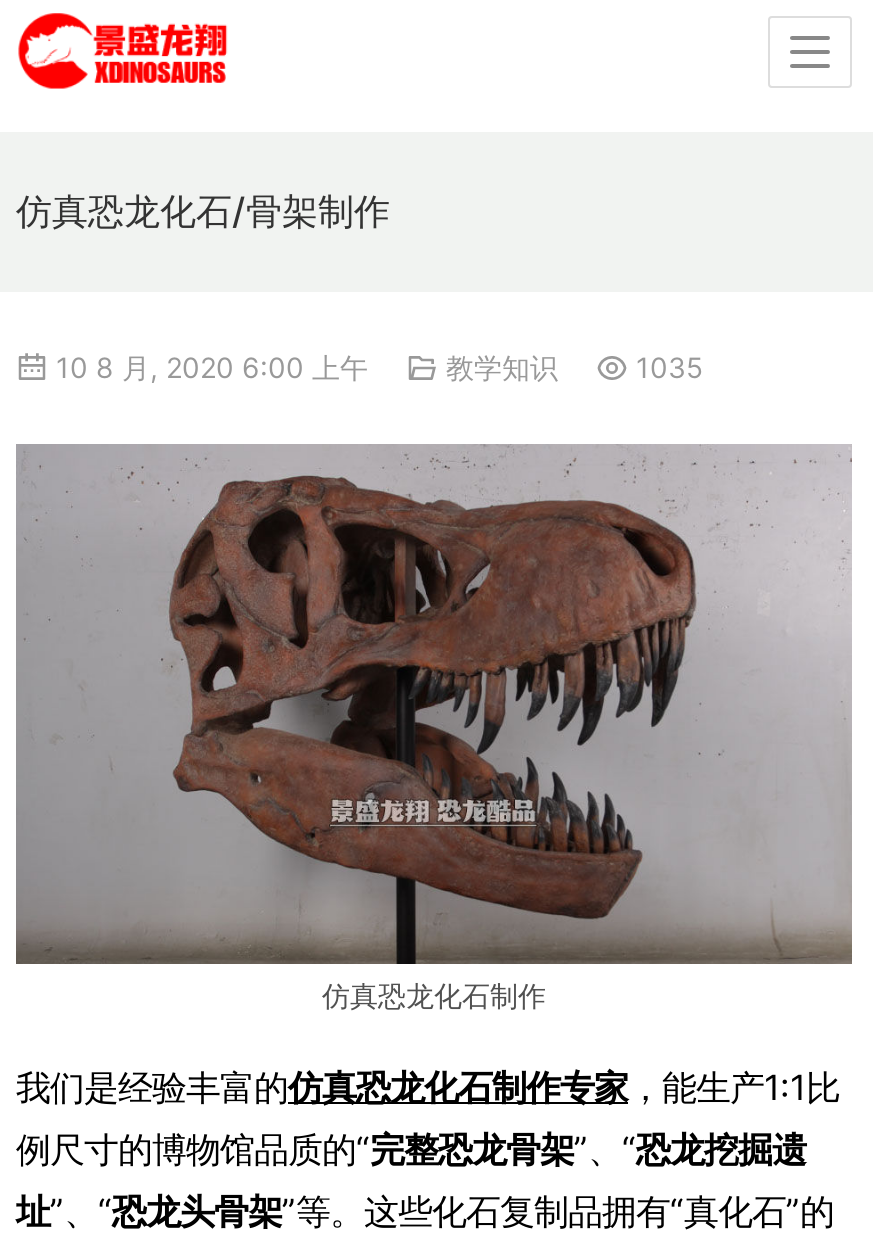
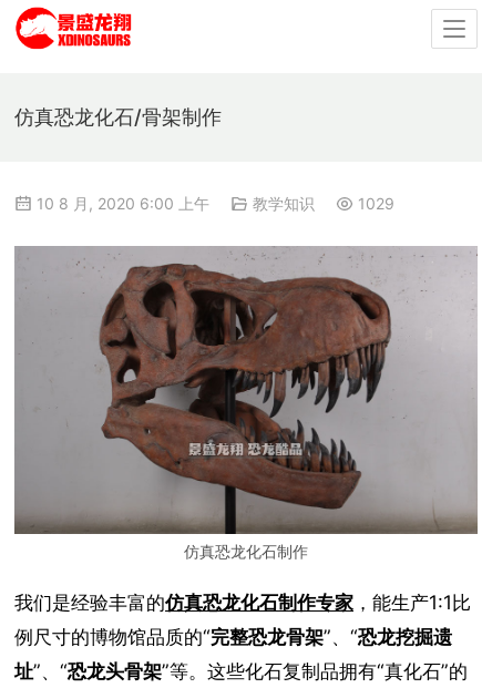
[628,350,704,384] 1035 -> [353,194,394,213] 1029

